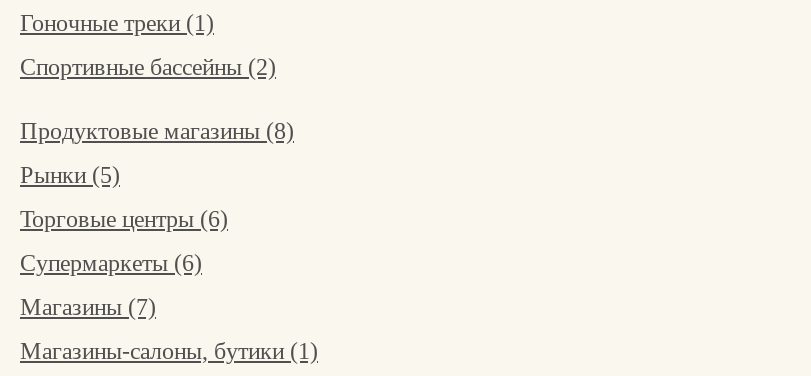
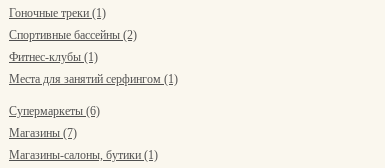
[20,117,294,233] Продуктовые магазины (8) | Рынки (5) | Торговые центры (6) -> [9,50,178,86] Фитнес-клубы (1) | Места для занятий серфингом (1)

